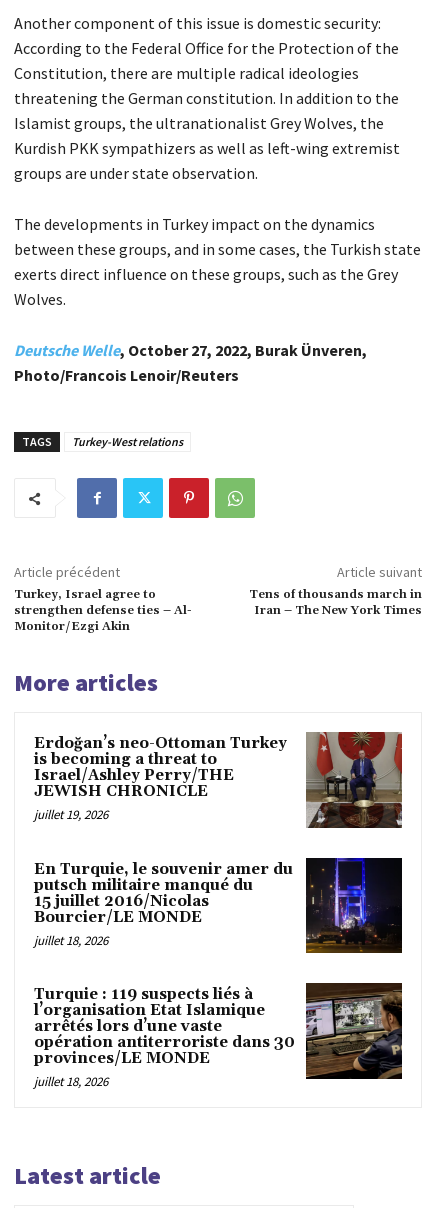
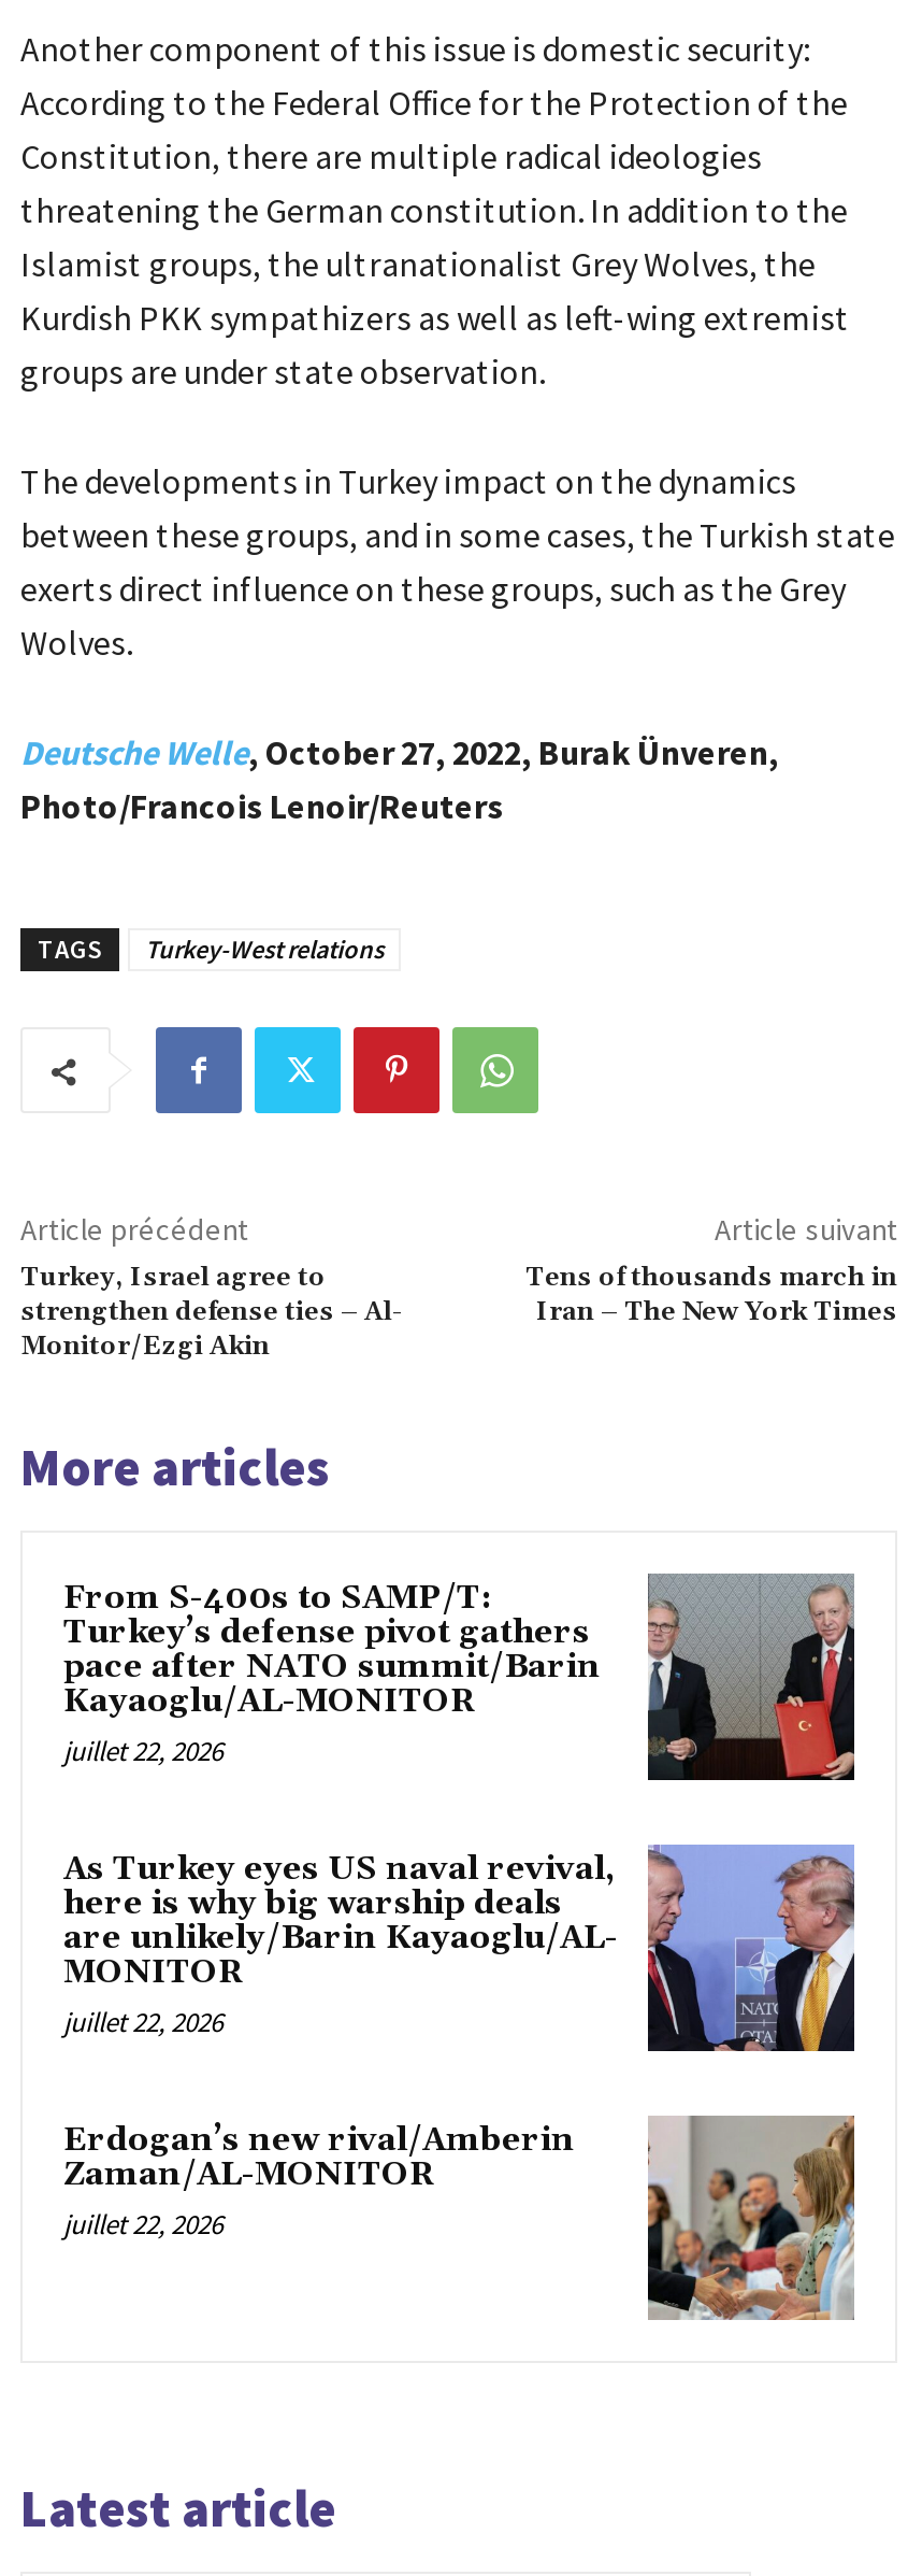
[34,731,403,828] [image] | Erdoğan’s neo-Ottoman Turkey | is becoming a threat to | Israel/Ashley Perry/THE | JEWISH CHRONICLE | juillet 19, 2026 -> [63,1574,856,1780] [image] | From S-400s to SAMP/T: | Turkey’s defense pivot gathers | pace after NATO summit/Barin | Kayaoglu/AL-MONITOR | juillet 22, 2026
[34,857,403,954] [image] | En Turquie, le souvenir amer du | putsch militaire manqué du | 15 juillet 2016/Nicolas | Bourcier/LE MONDE | juillet 18, 2026 -> [63,1845,856,2053] [image] | As Turkey eyes US naval revival, | here is why big warship deals | are unlikely/Barin Kayaoglu/AL- | MONITOR | juillet 22, 2026
[34,982,403,1090] [image] | Turquie : 119 suspects liés à | l’organisation Etat Islamique | arrêtés lors d’une vaste | opération antiterroriste dans 30 | provinces/LE MONDE | juillet 18, 2026 -> [63,2114,856,2322] [image] | Erdogan’s new rival/Amberin | Zaman/AL-MONITOR | juillet 22, 2026

